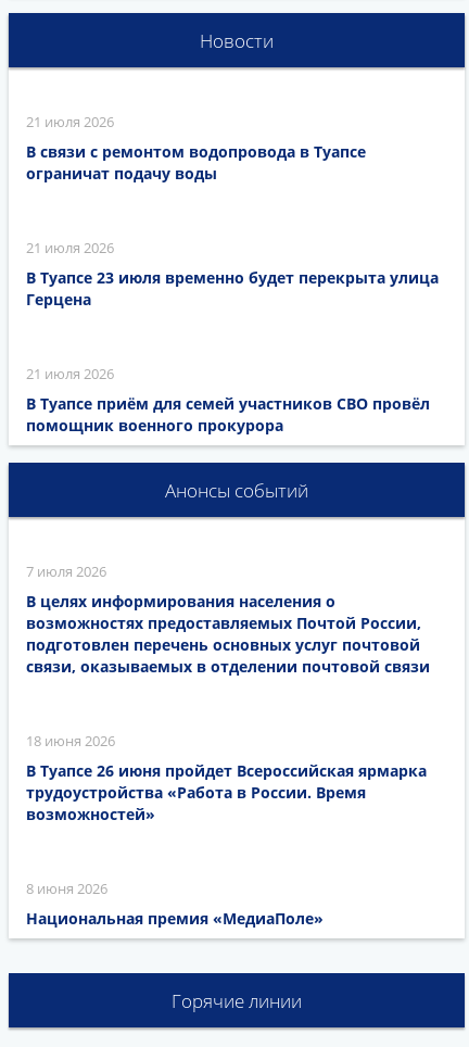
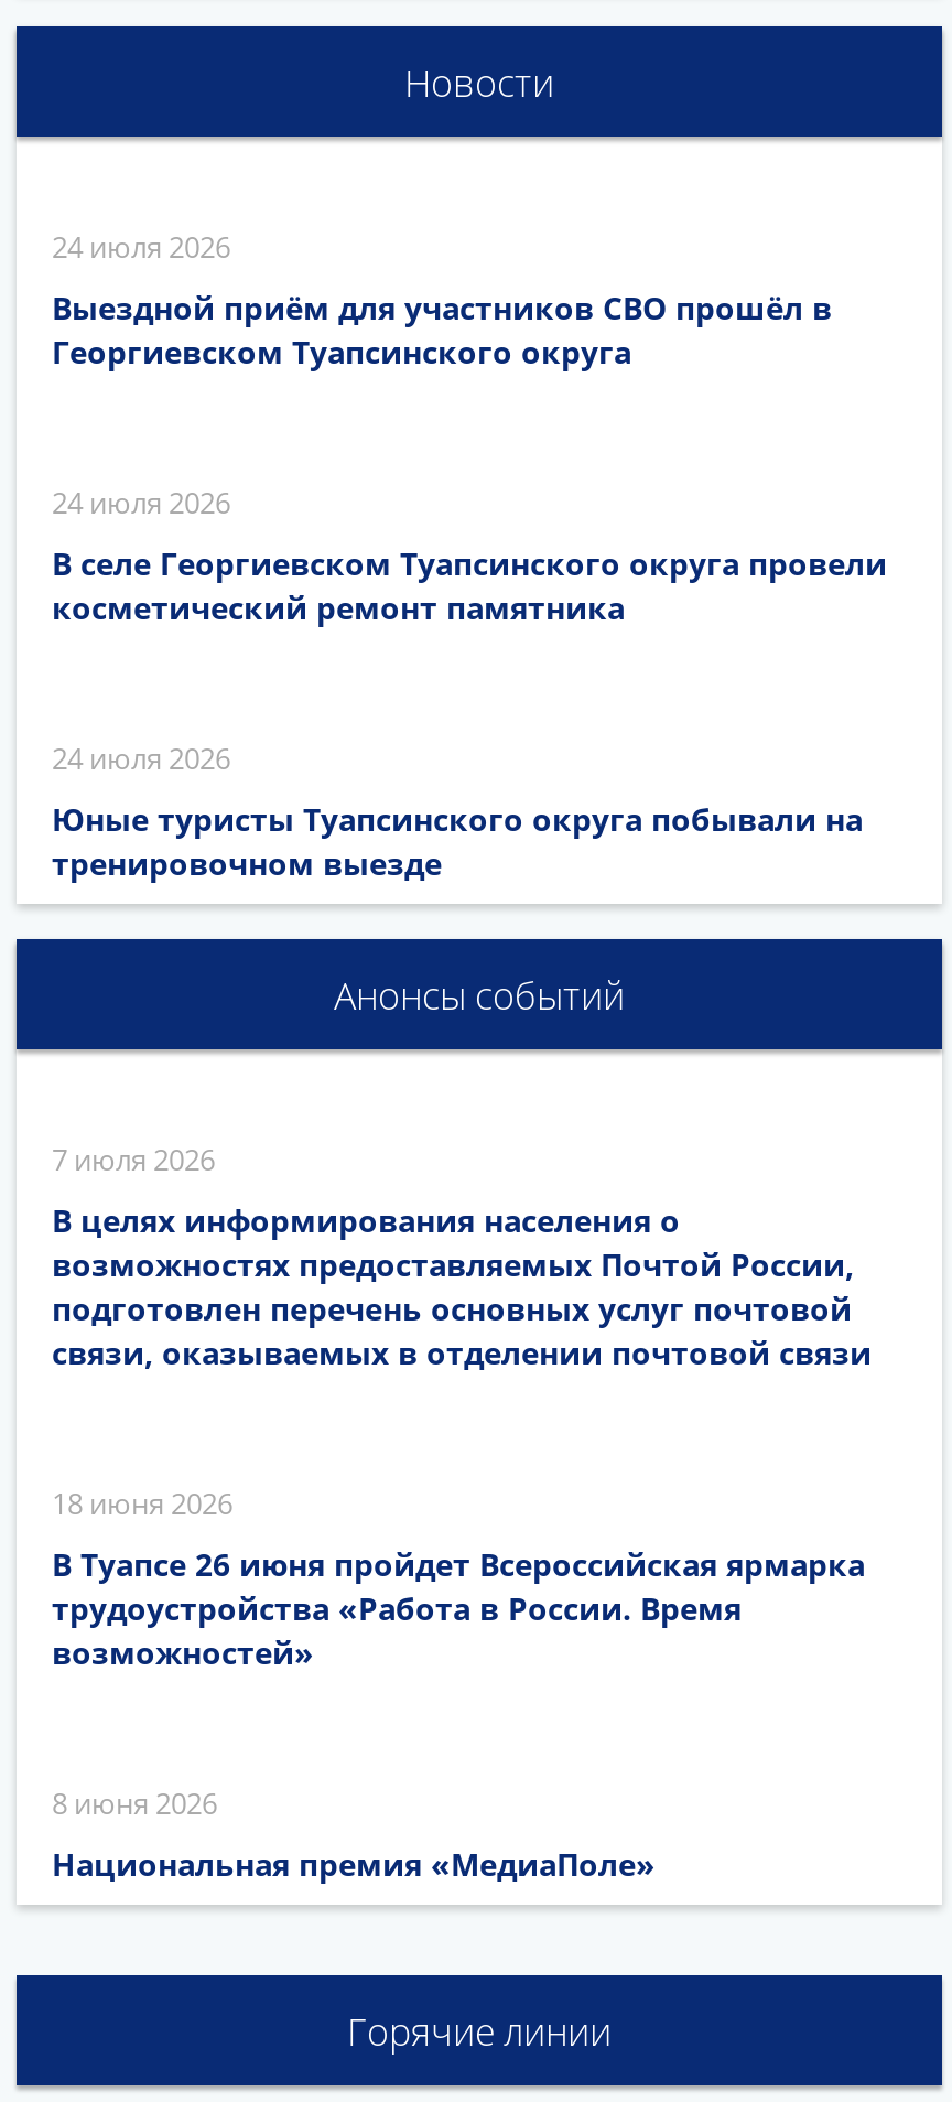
[26,112,114,131] 21 июля 2026 -> [52,227,230,267] 24 июля 2026
[26,141,366,184] В связи с ремонтом водопровода в Туапсе | ограничат подачу воды -> [52,287,832,373] Выездной приём для участников СВО прошёл в | Георгиевском Туапсинского округа
[26,238,114,257] 21 июля 2026 -> [52,483,230,522] 24 июля 2026
[26,267,439,310] В Туапсе 23 июля временно будет перекрыта улица | Герцена -> [52,542,887,628] В селе Георгиевском Туапсинского округа провели | косметический ремонт памятника
[26,364,114,383] 21 июля 2026 -> [52,739,230,778] 24 июля 2026
[26,393,430,436] В Туапсе приём для семей участников СВО провёл | помощник военного прокурора -> [52,798,863,884] Юные туристы Туапсинского округа побывали на | тренировочном выезде

